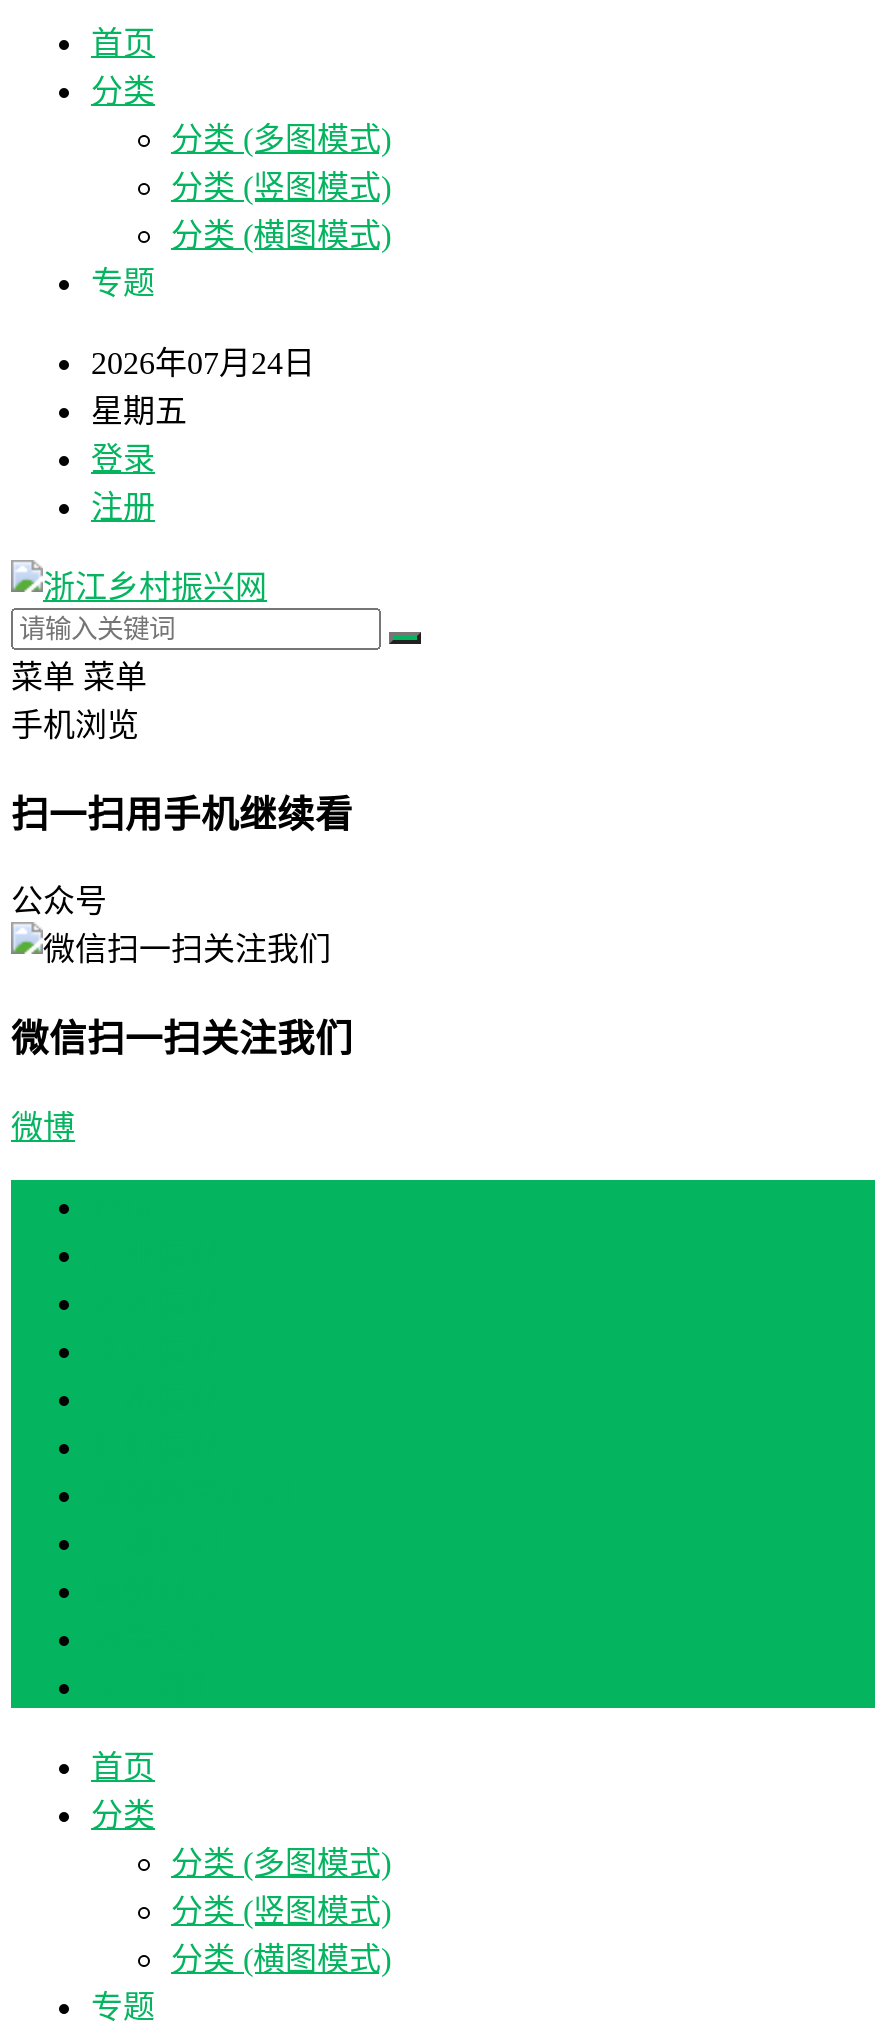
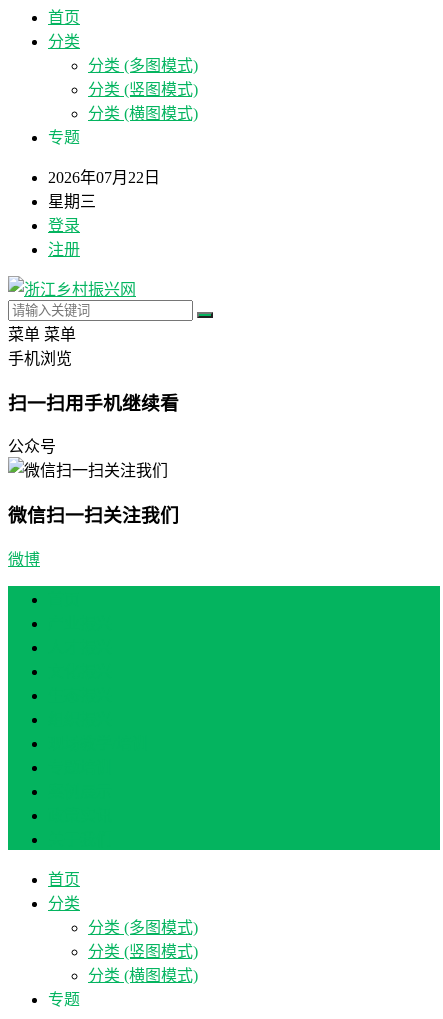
[91,346,315,380] 2026年07月24日 -> [48,169,160,186] 2026年07月22日
[91,394,187,428] 星期五 -> [48,193,96,210] 星期三

